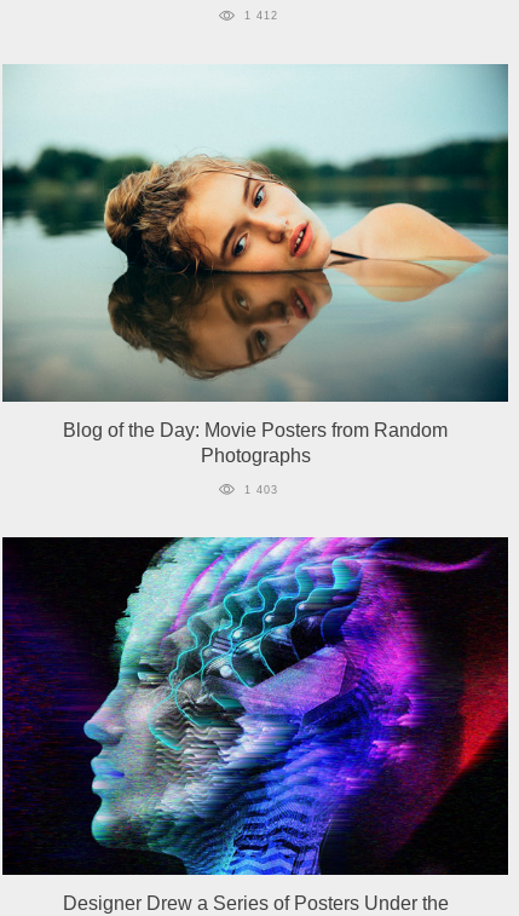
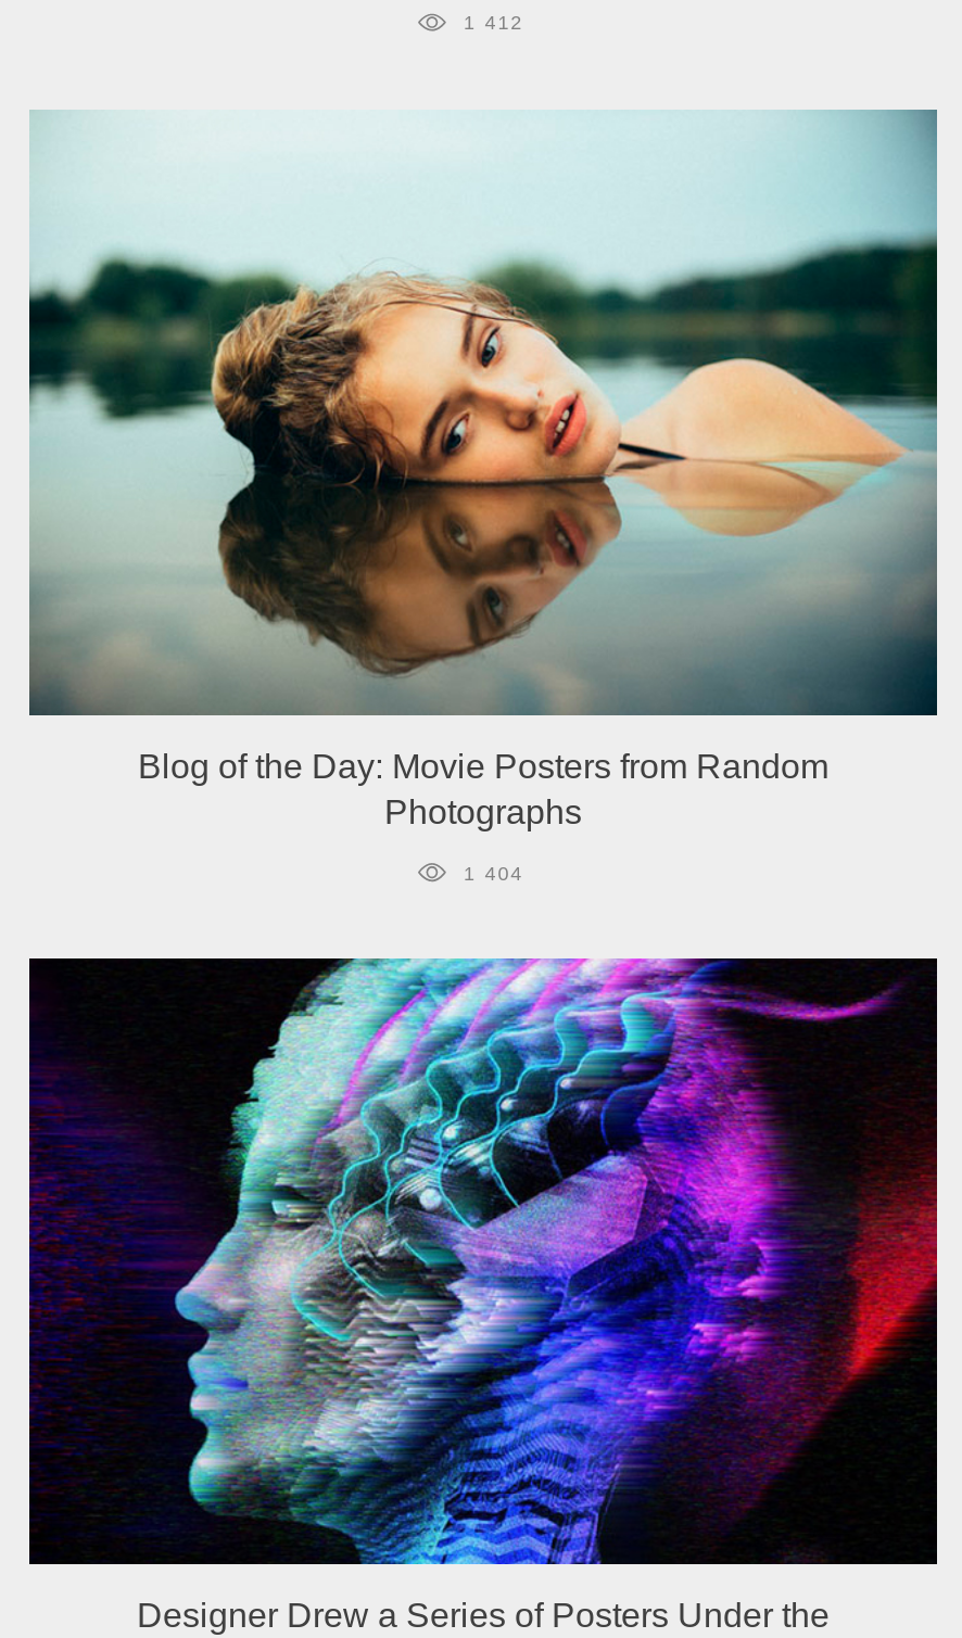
[244,484,278,496] 1 403 -> [464,862,523,884] 1 404

